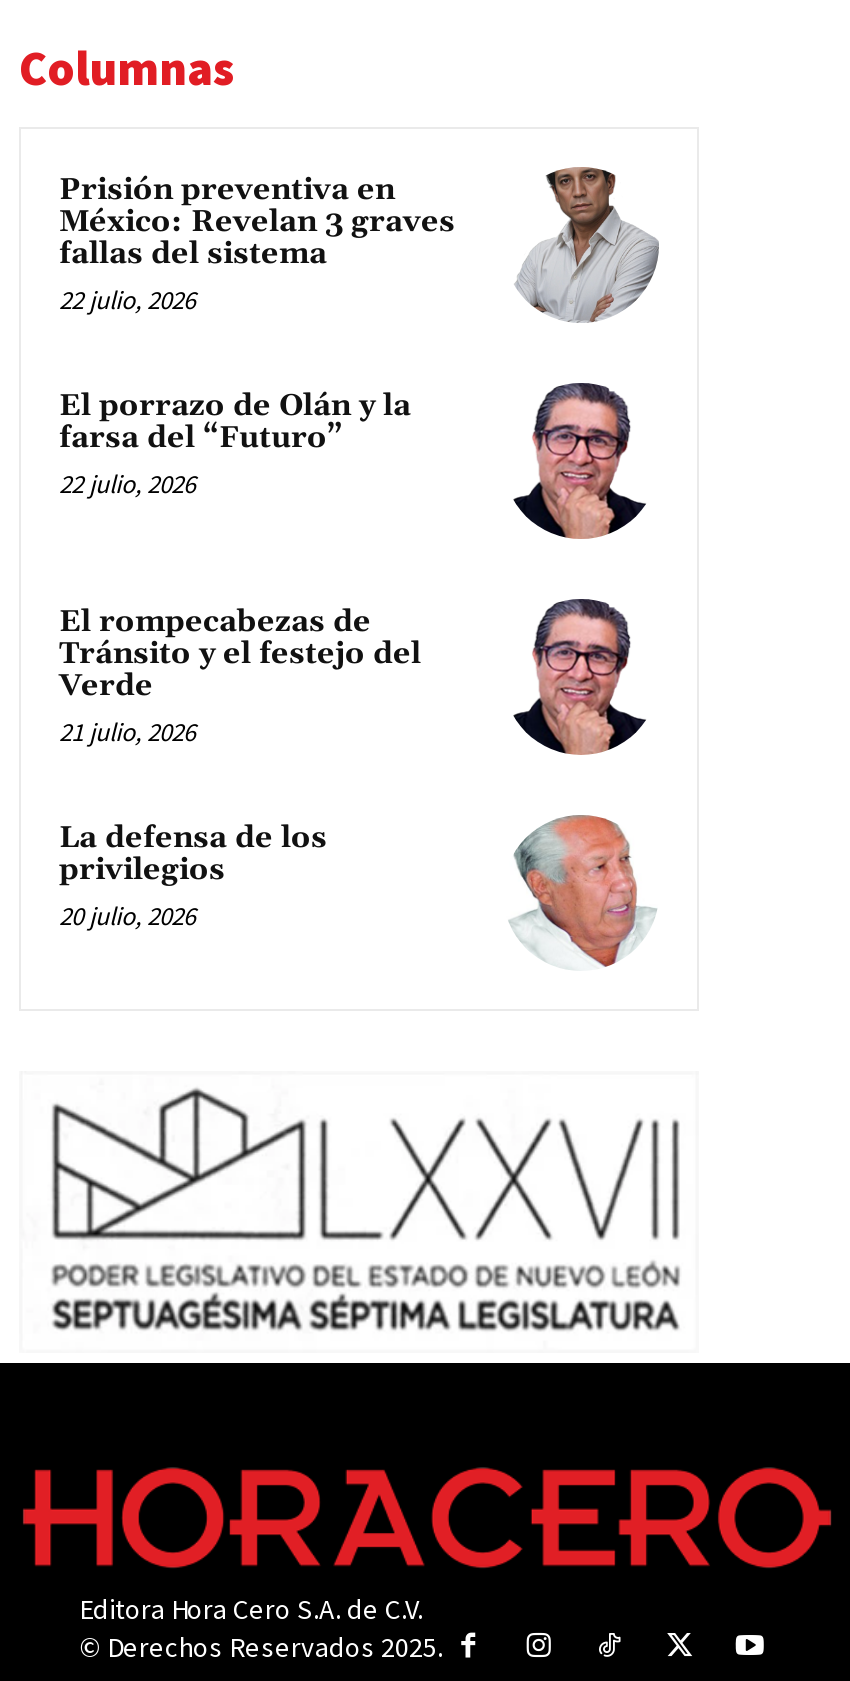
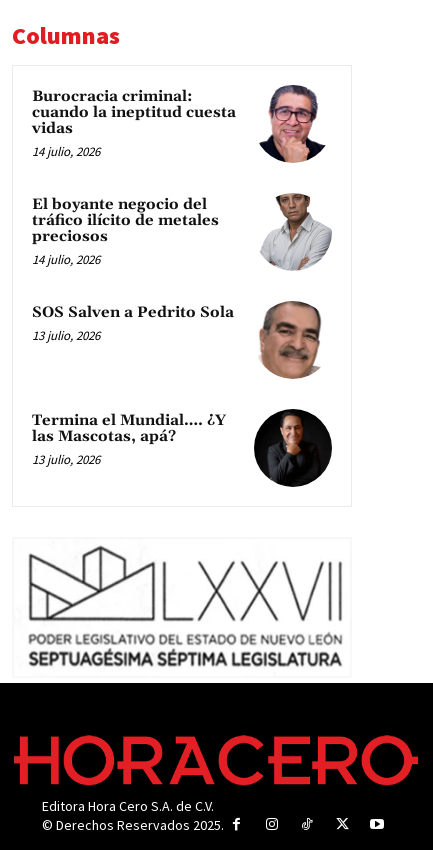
[59,171,455,317] Prisión preventiva en | México: Revelan 3 graves | fallas del sistema | 22 julio, 2026 -> [32,87,236,160] Burocracia criminal: | cuando la ineptitud cuesta | vidas | 14 julio, 2026
moved [517,167,661,323] -> [261,193,333,271]: [image]
[59,387,411,501] El porrazo de Olán y la | farsa del “Futuro” | 22 julio, 2026 -> [32,195,219,268] El boyante negocio del | tráfico ilícito de metales | preciosos | 14 julio, 2026
moved [513,381,657,539] -> [259,84,332,163]: [image]
[59,603,421,749] El rompecabezas de | Tránsito y el festejo del | Verde | 21 julio, 2026 -> [32,303,234,344] SOS Salven a Pedrito Sola | 13 julio, 2026
[513,599,647,755] [image] -> [258,301,324,378] [image]
[59,819,327,933] La defensa de los | privilegios | 20 julio, 2026 -> [32,411,226,468] Termina el Mundial…. ¿Y | las Mascotas, apá? | 13 julio, 2026
[503,815,659,971] [image] -> [253,408,333,488] [image]

